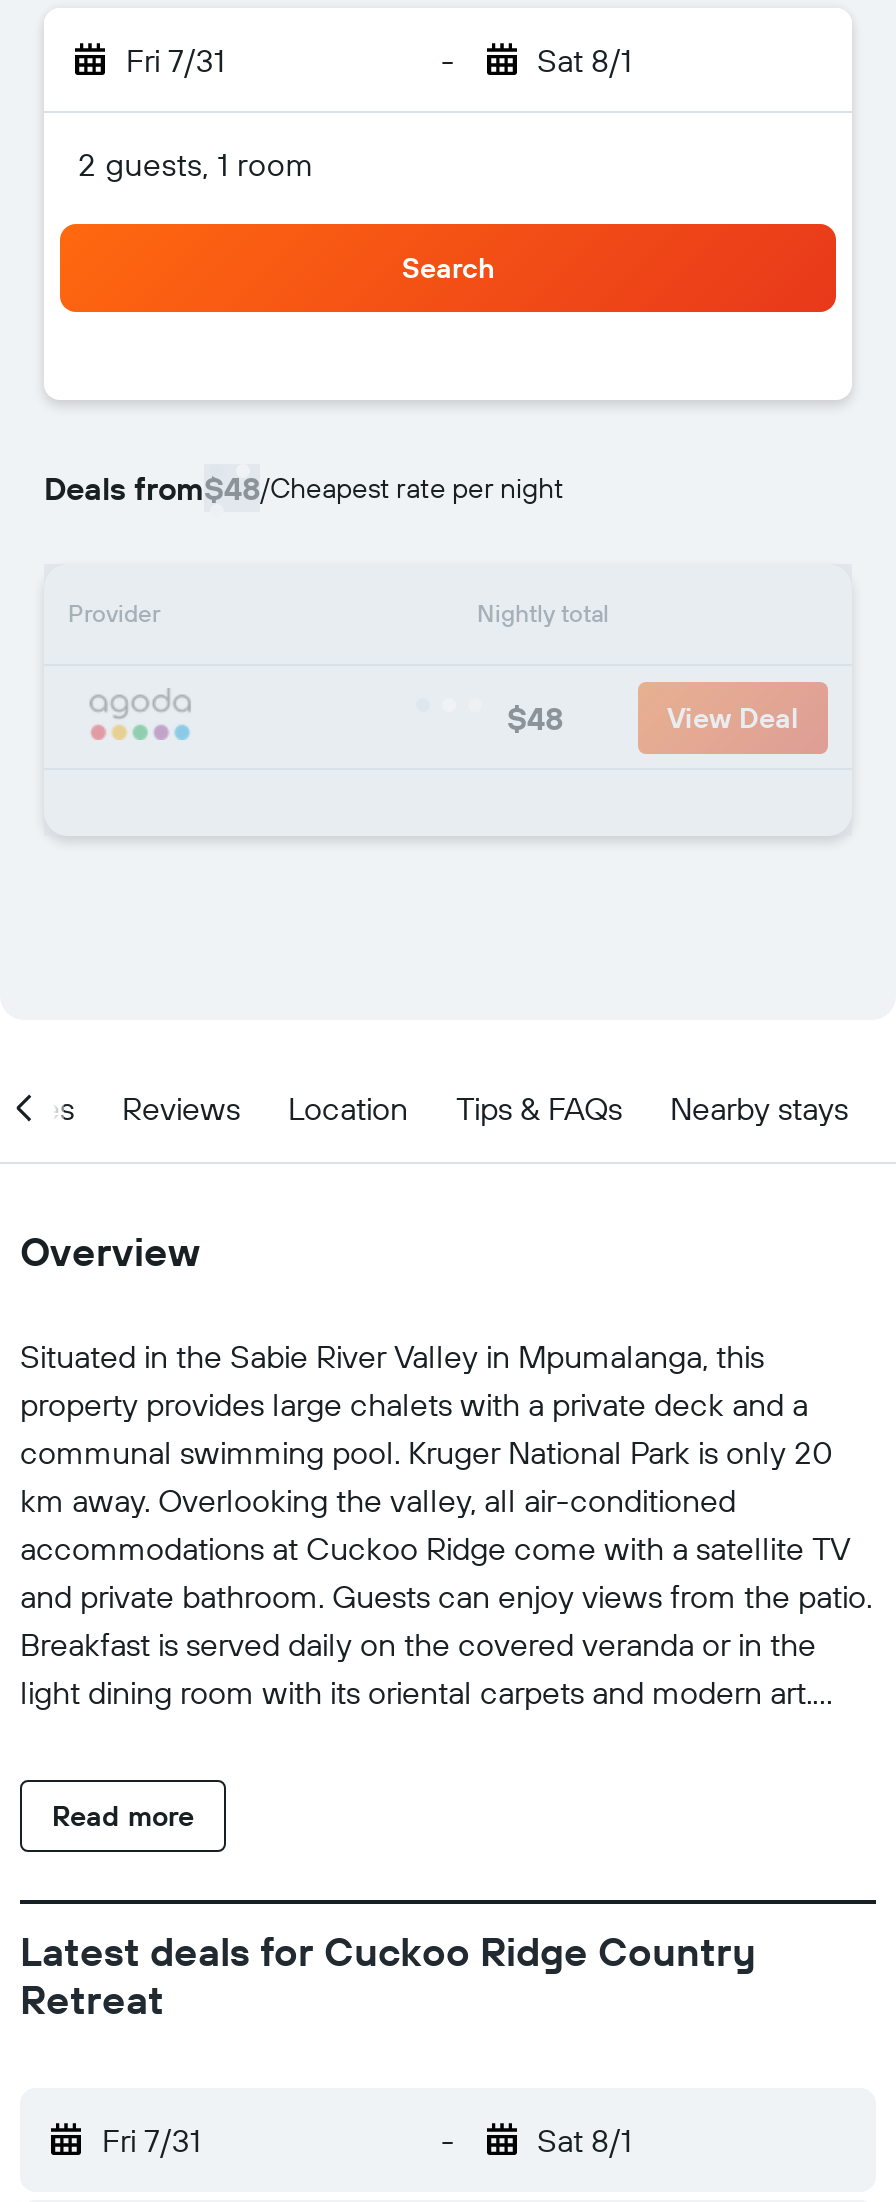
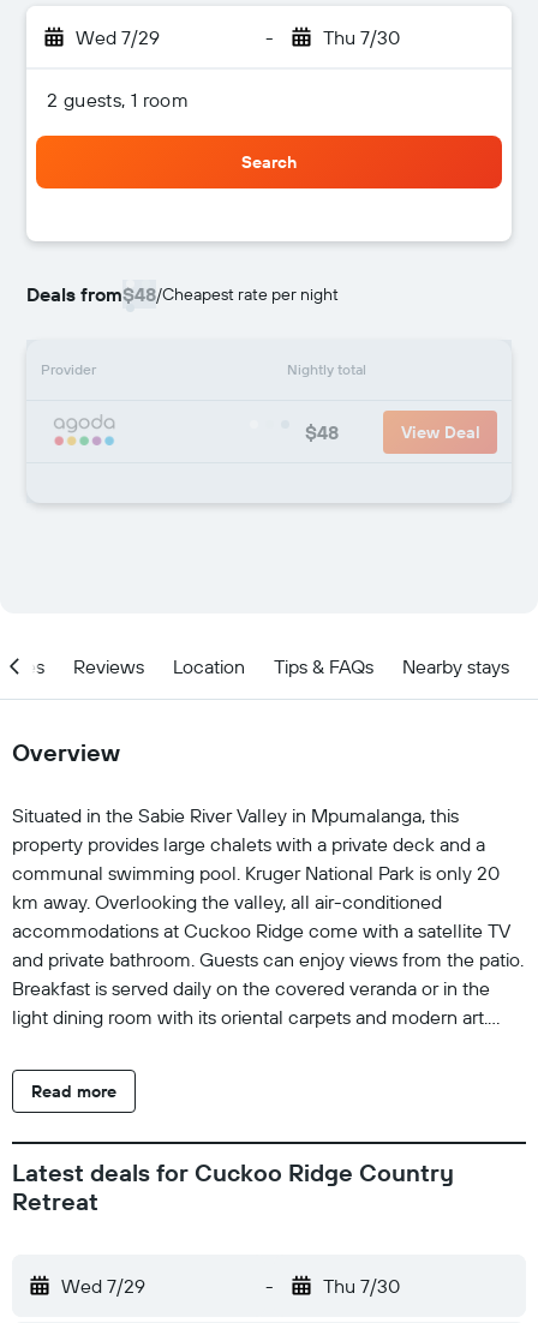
[126,40,224,80] Fri 7/31 -> [76,25,160,49] Wed 7/29
[537,40,631,80] Sat 8/1 -> [322,25,399,49] Thu 7/30
[102,2120,200,2160] Fri 7/31 -> [61,1274,145,1298] Wed 7/29
[537,2120,631,2160] Sat 8/1 -> [322,1274,399,1298] Thu 7/30

